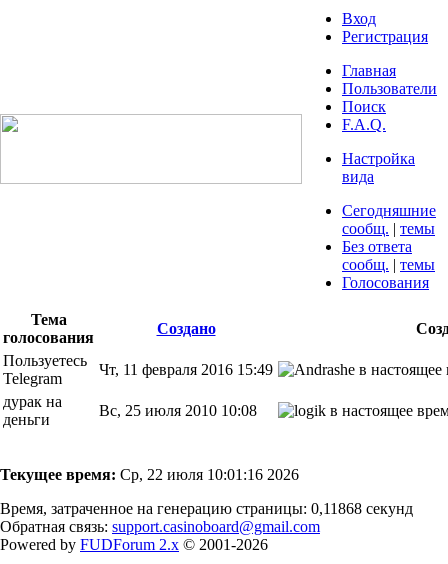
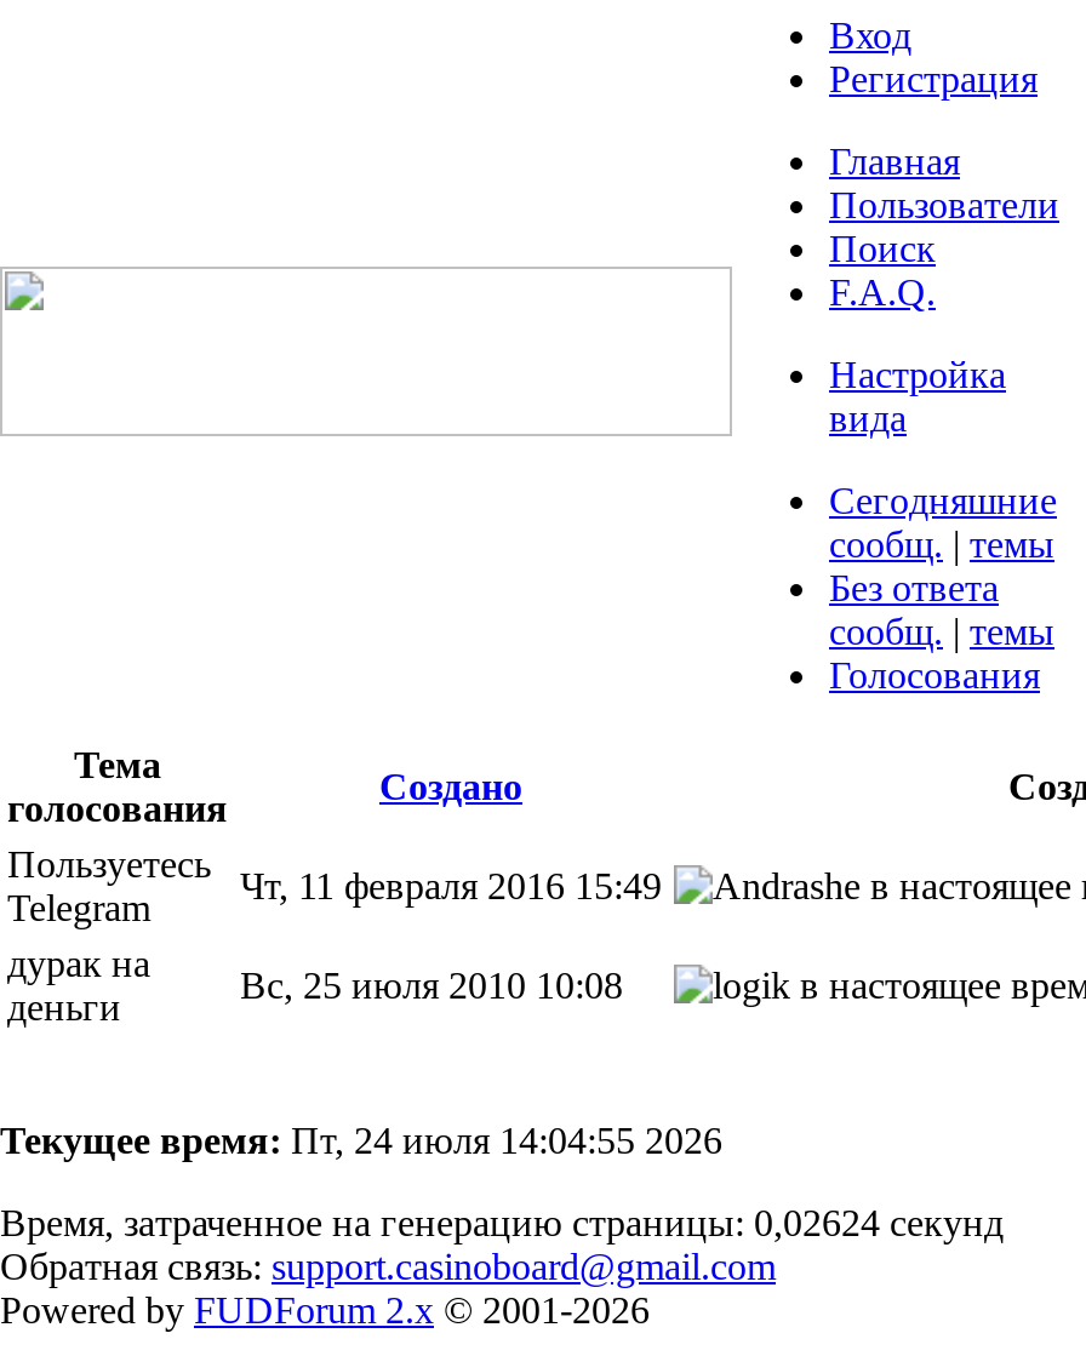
[0,466,299,483] Текущее время: Ср, 22 июля 10:01:16 2026 -> [0,1120,722,1161] Текущее время: Пт, 24 июля 14:04:55 2026
[0,500,413,517] Время, затраченное на генерацию страницы: 0,11868 секунд -> [0,1202,1004,1243] Время, затраченное на генерацию страницы: 0,02624 секунд

